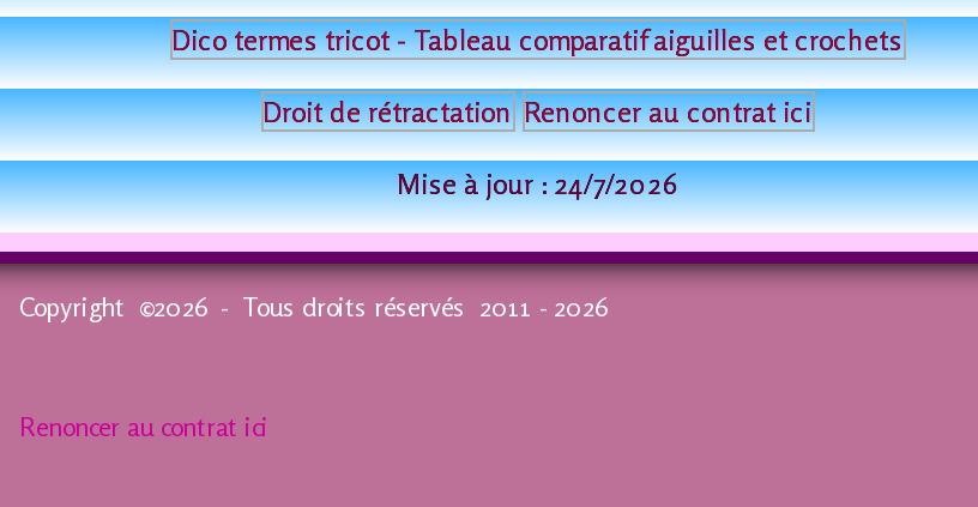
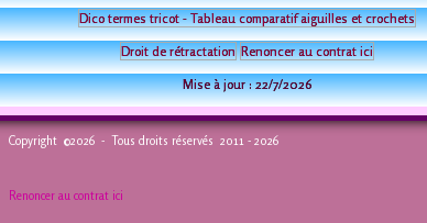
[397,165,677,201] Mise à jour : 24/7/2026 -> [182,76,311,92] Mise à jour : 22/7/2026

